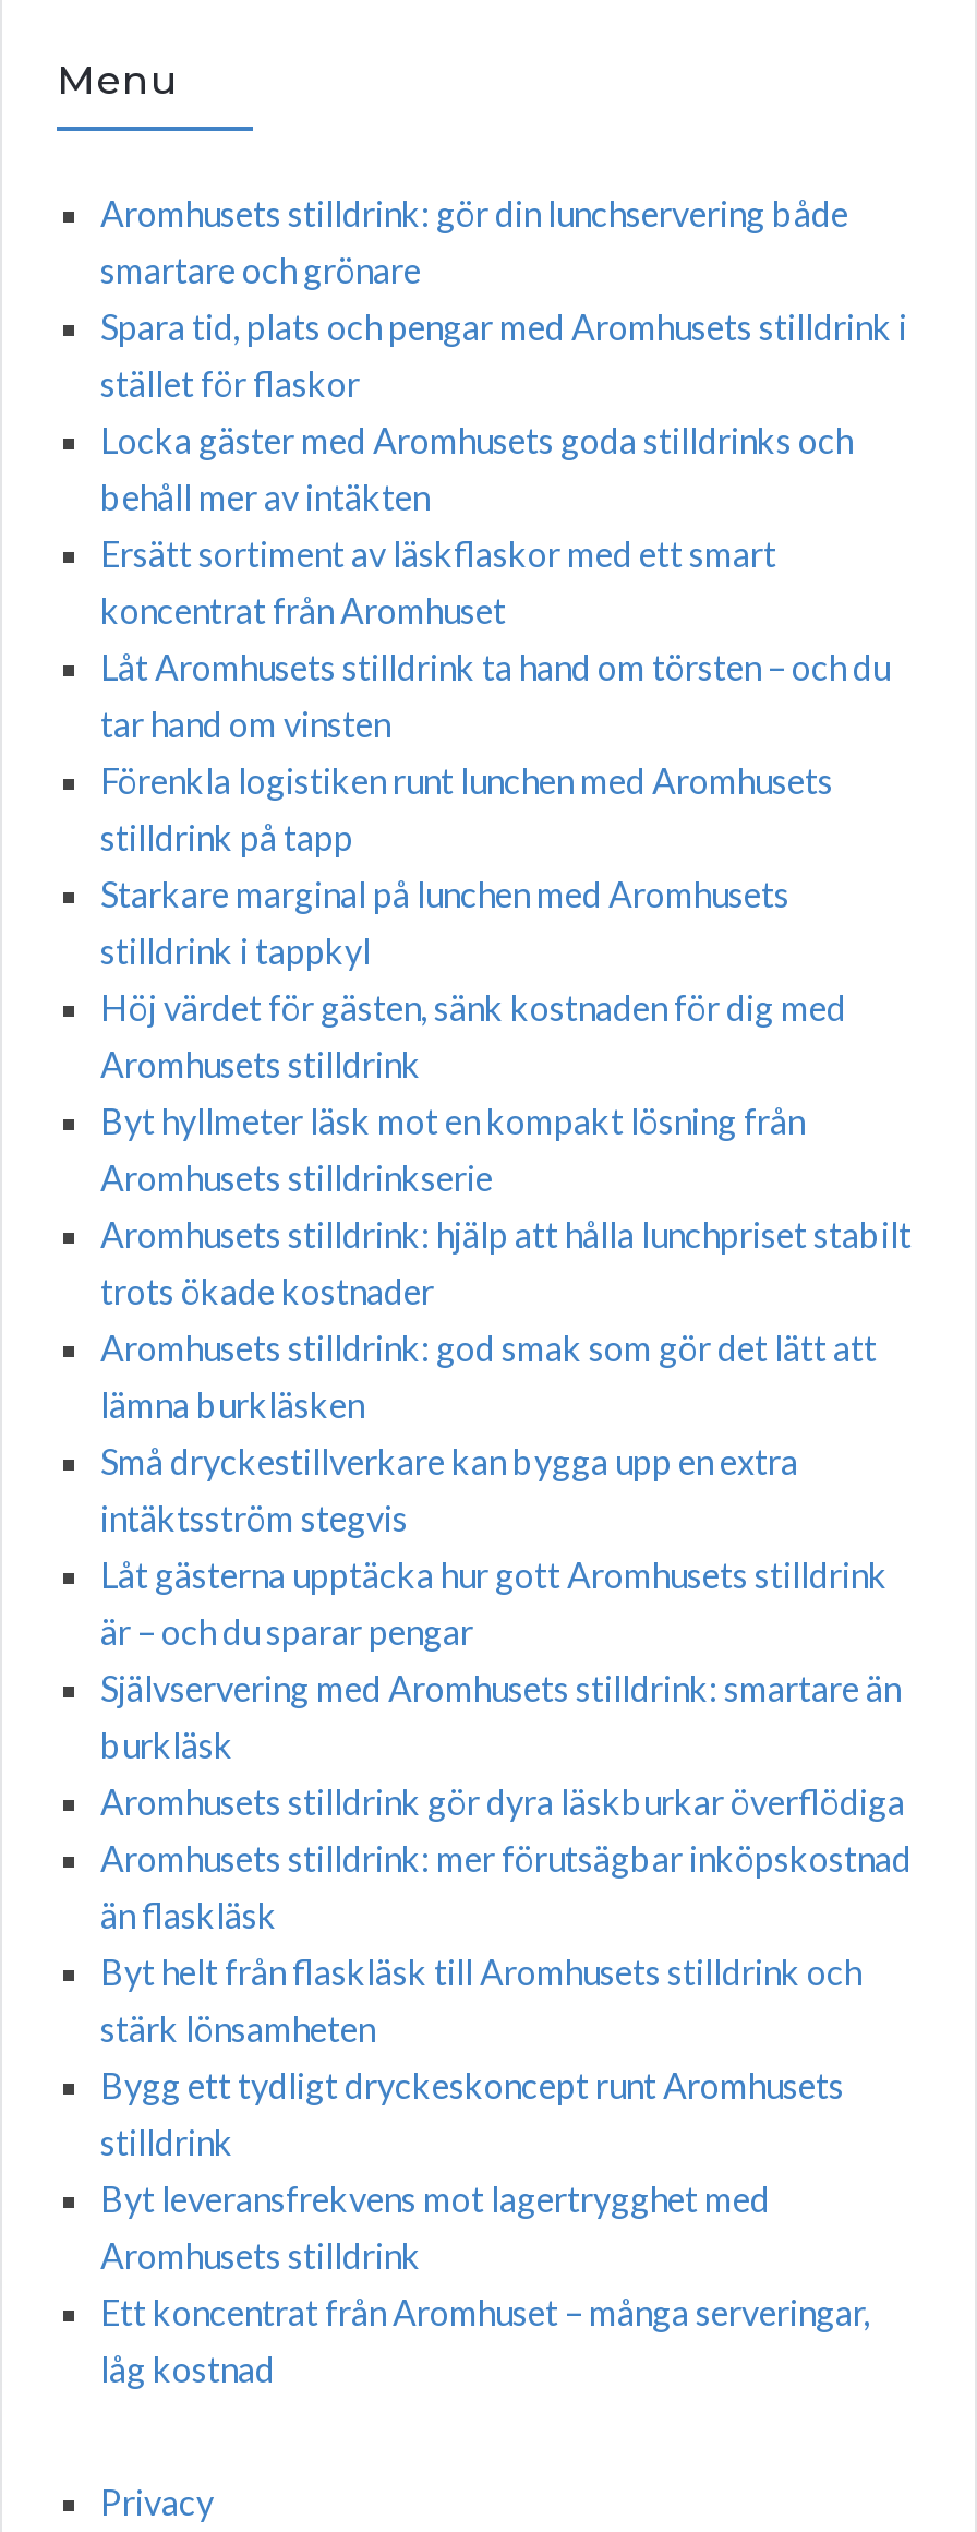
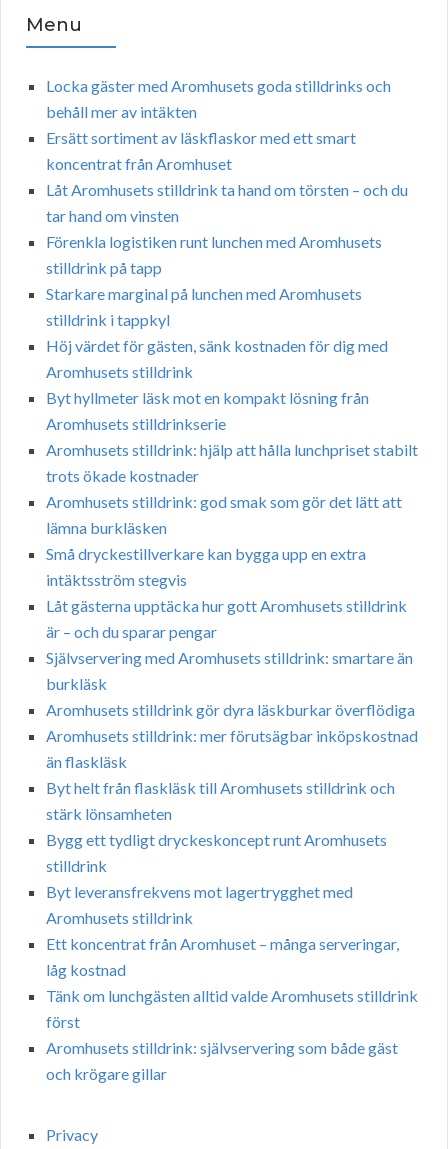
[100,192,907,404] Aromhusets stilldrink: gör din lunchservering både | smartare och grönare | Spara tid, plats och pengar med Aromhusets stilldrink i | stället för flaskor -> none
moved [100,419,912,2389] -> [46,76,418,979]: Locka gäster med Aromhusets goda stilldrinks och | behåll mer av intäkten | Ersätt sortiment av läskflaskor med ett smart | ... | Ett koncentrat från Aromhuset – många serveringar, | låg kostnad
none -> [46,986,418,1083] Tänk om lunchgästen alltid valde Aromhusets stilldrink | först | Aromhusets stilldrink: självservering som både gäst | och krögare gillar

